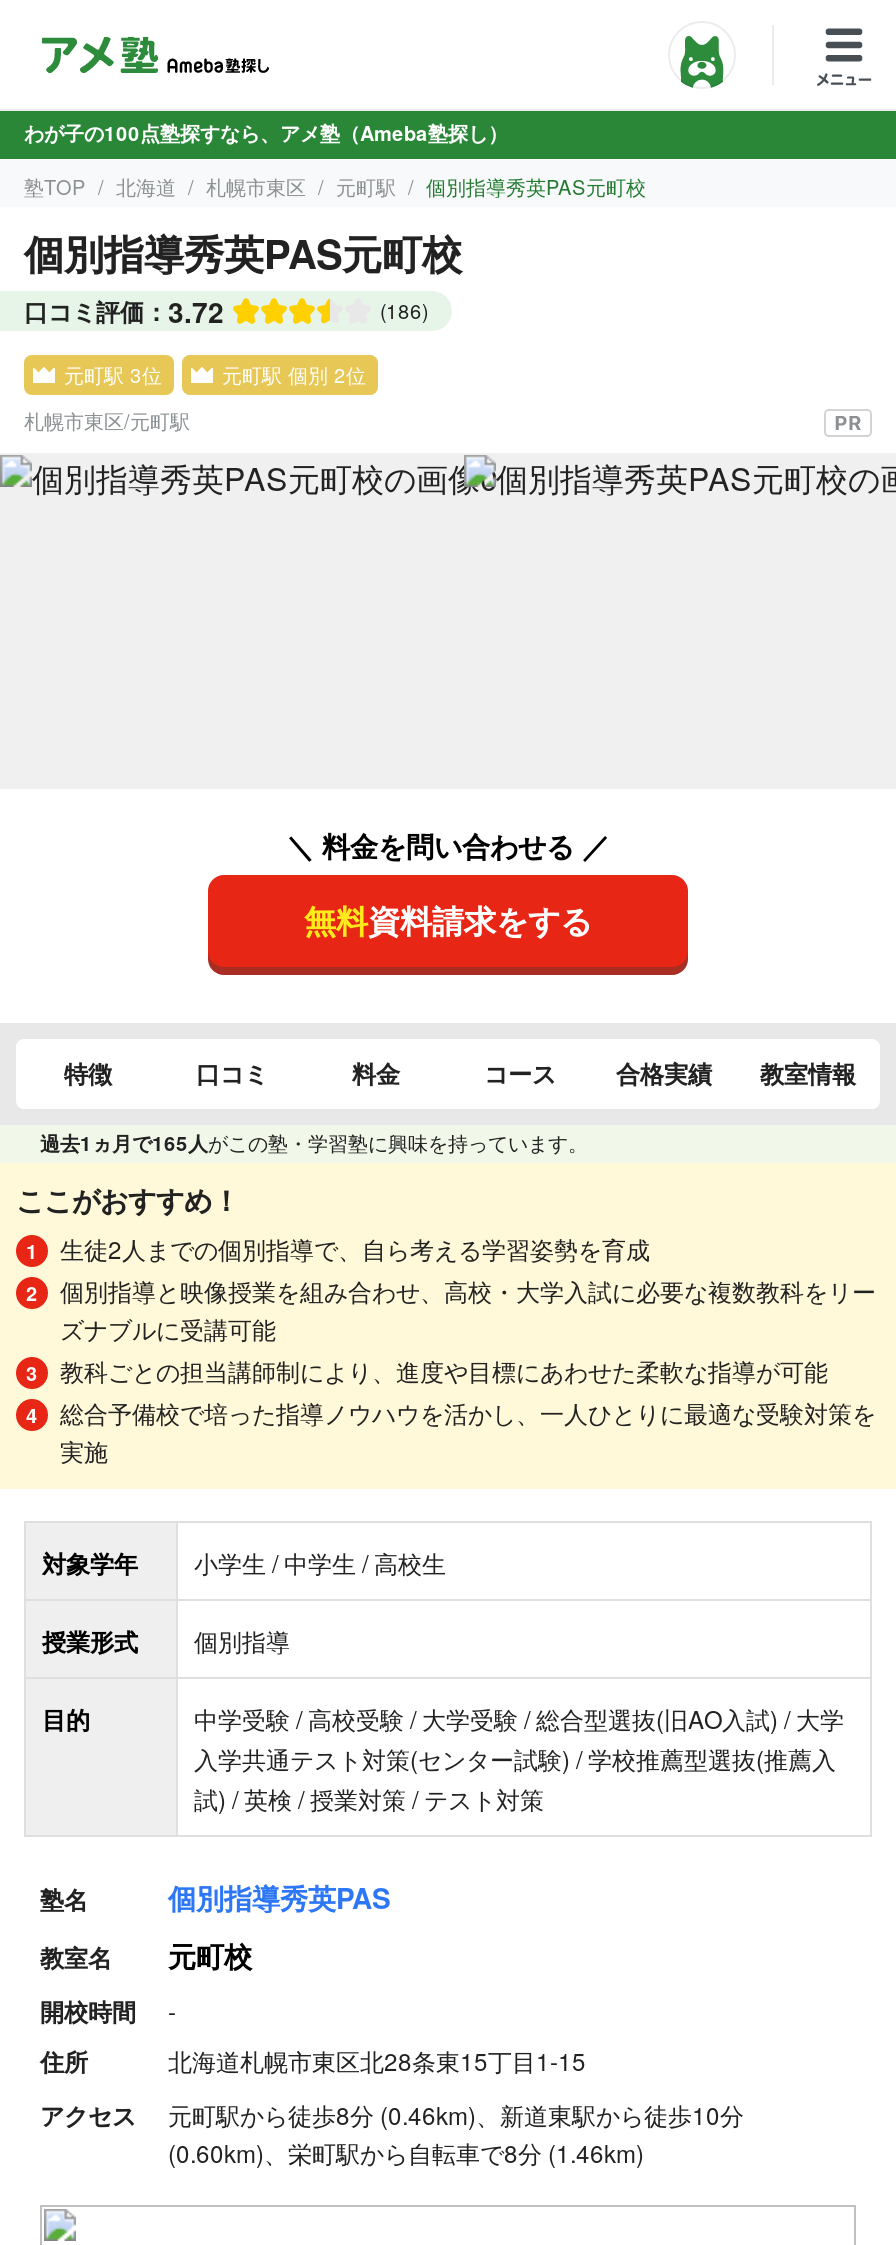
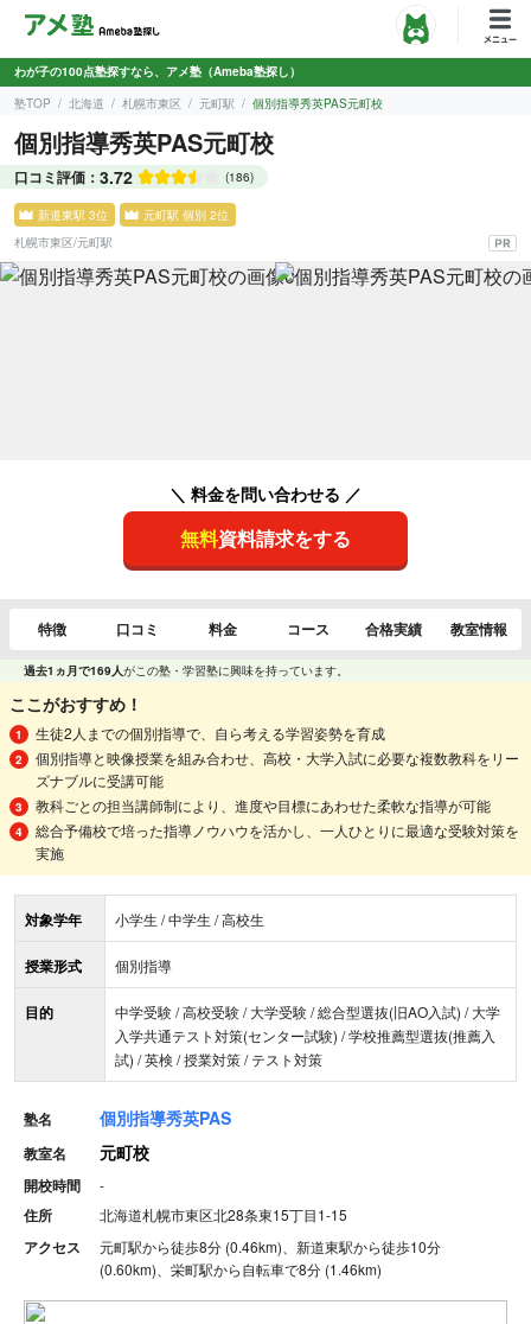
[64,361,162,389] 元町駅 3位 -> [38,206,108,223] 新道東駅 3位
[40,1129,588,1157] 過去1ヵ月で165人がこの塾・学習塾に興味を持っています。 -> [24,662,348,679] 過去1ヵ月で169人がこの塾・学習塾に興味を持っています。

